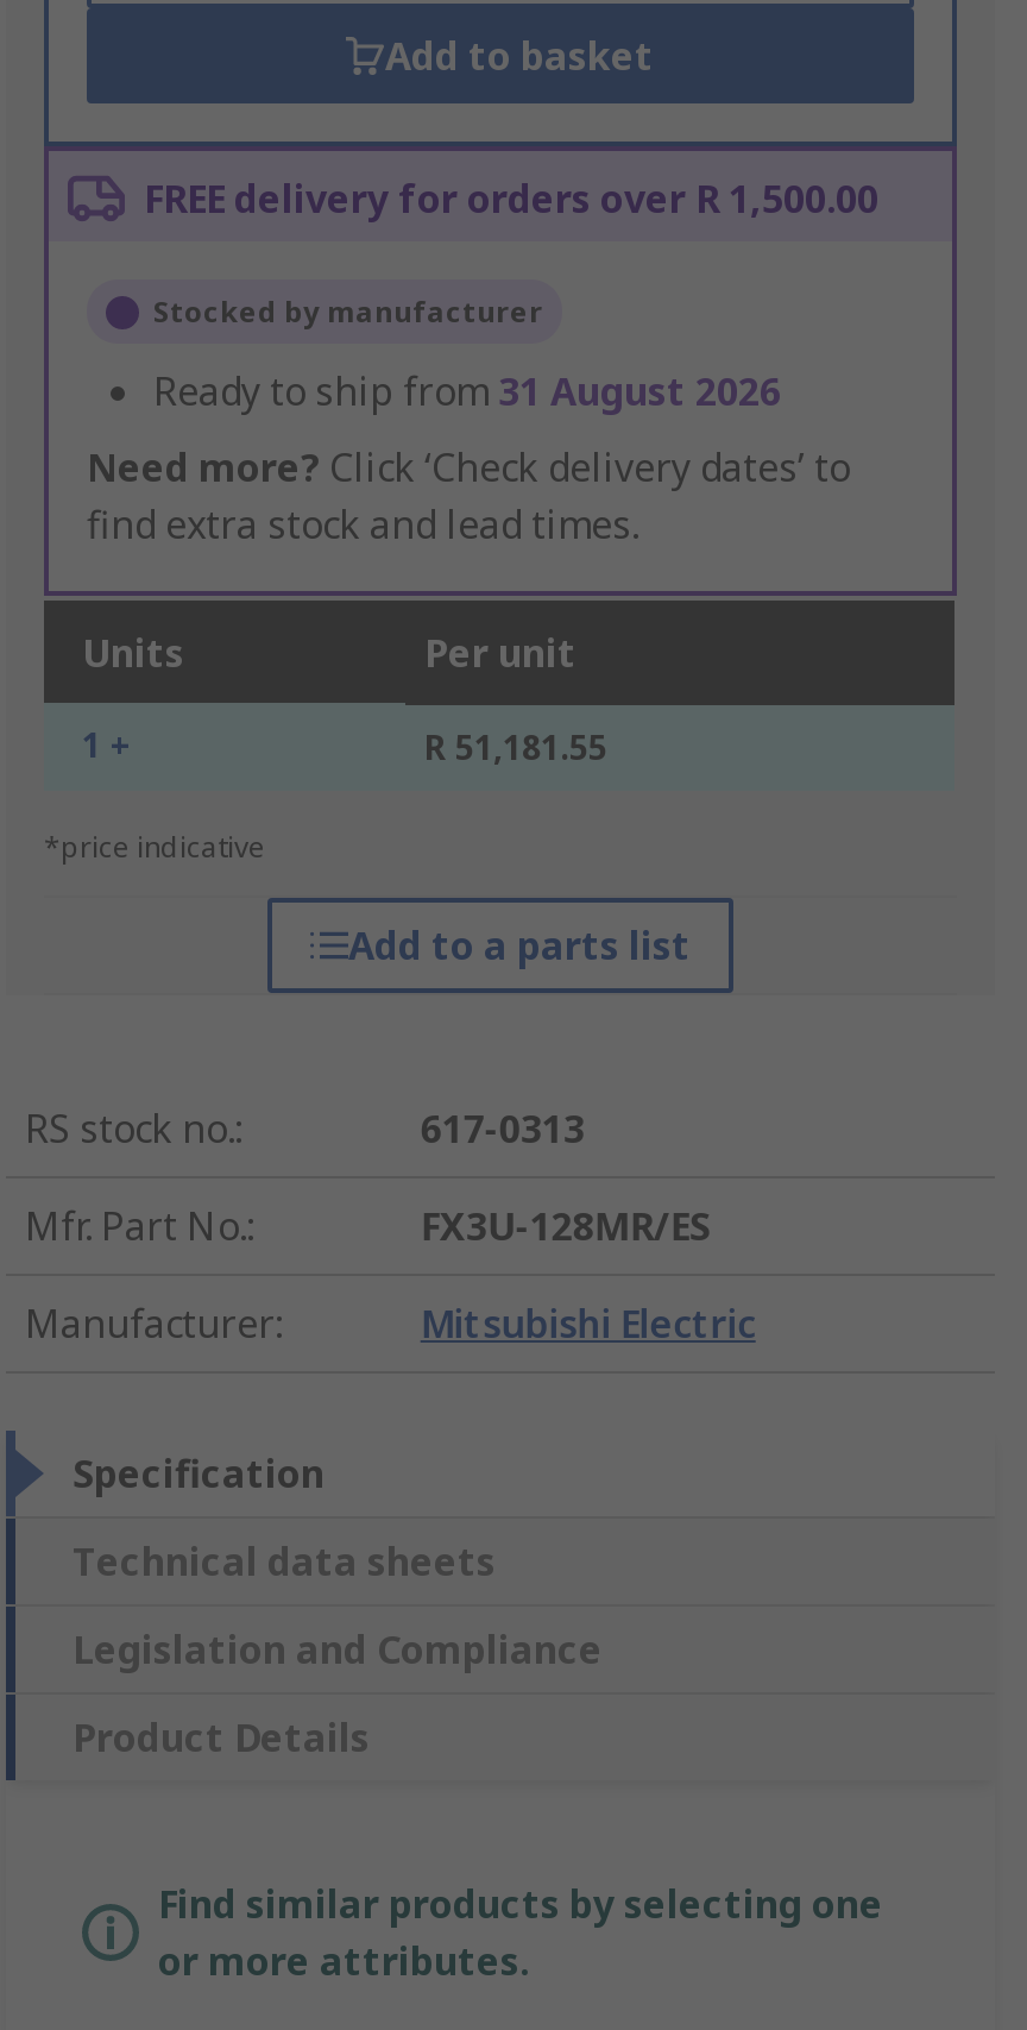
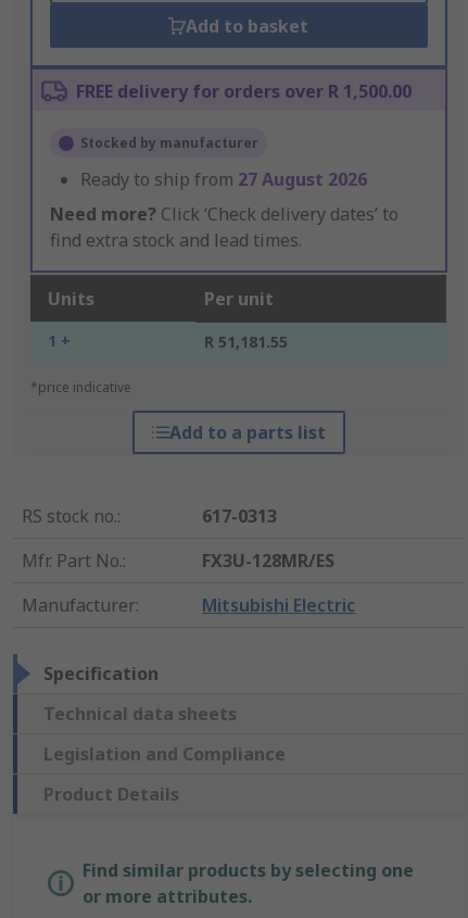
[153,366,781,419] Ready to ship from 31 August 2026 -> [80,168,367,192] Ready to ship from 27 August 2026

